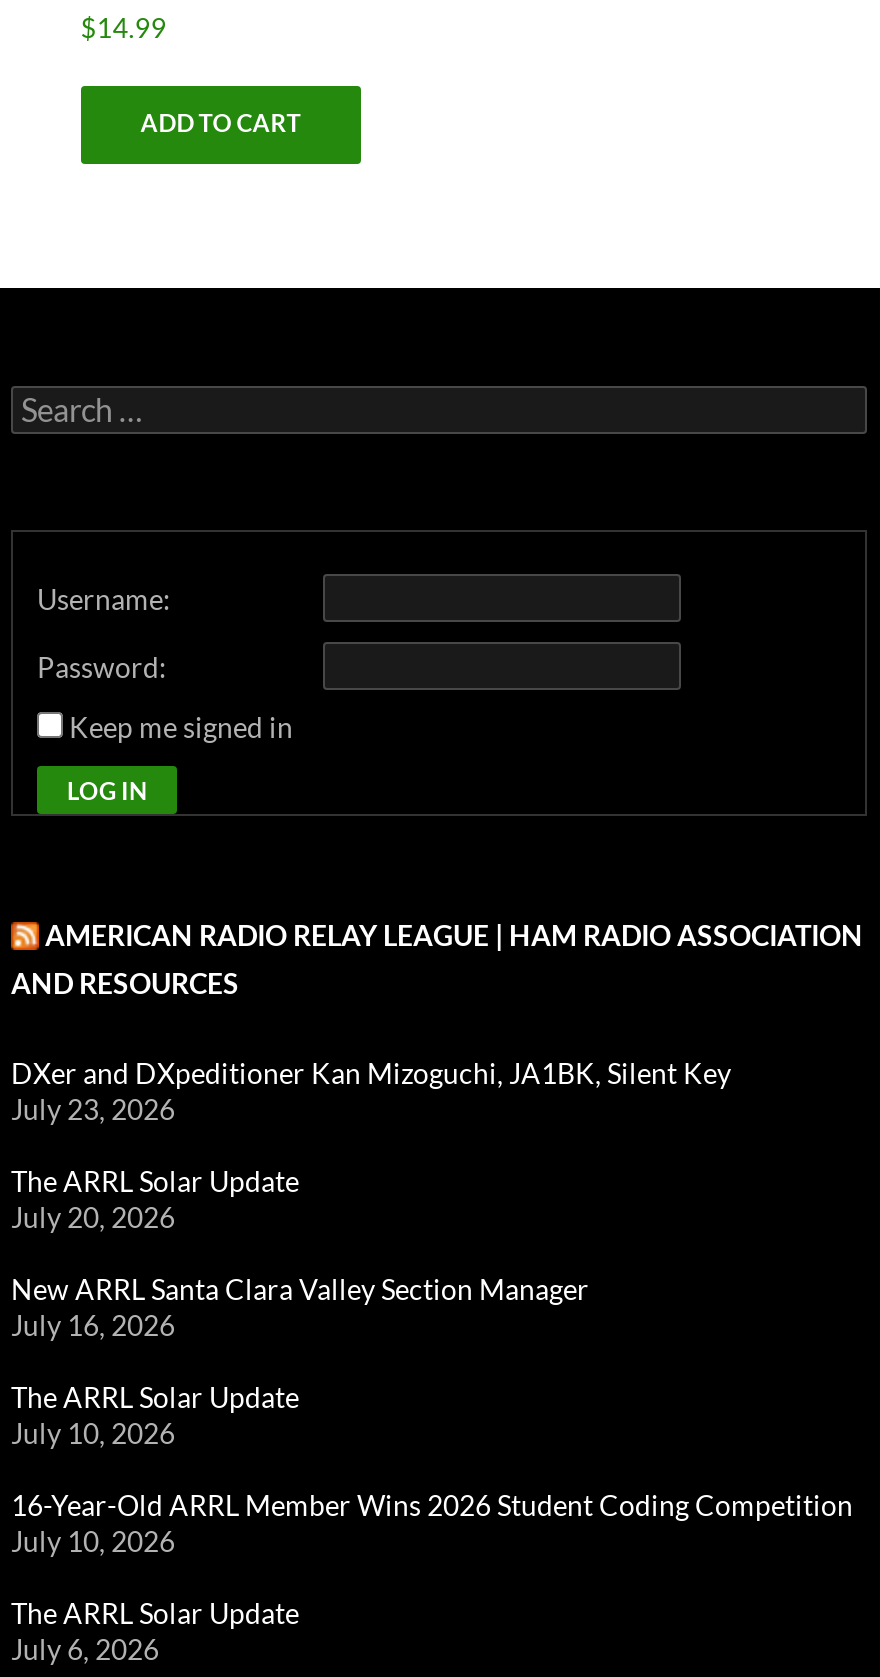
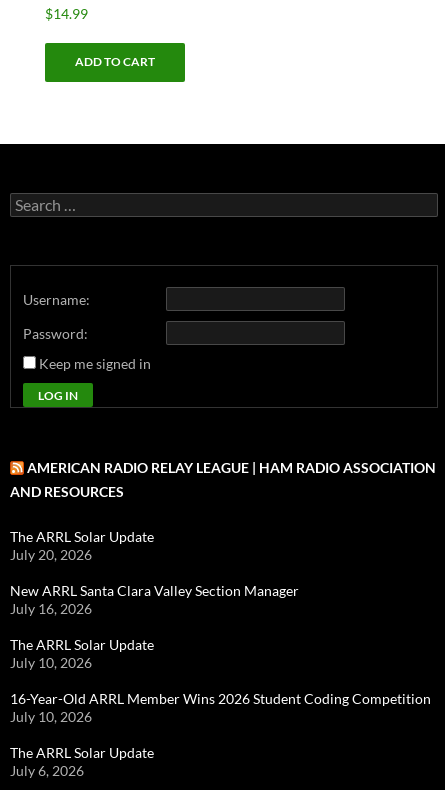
[11,1057,731,1127] DXer and DXpeditioner Kan Mizoguchi, JA1BK, Silent Key | July 23, 2026 -> none

